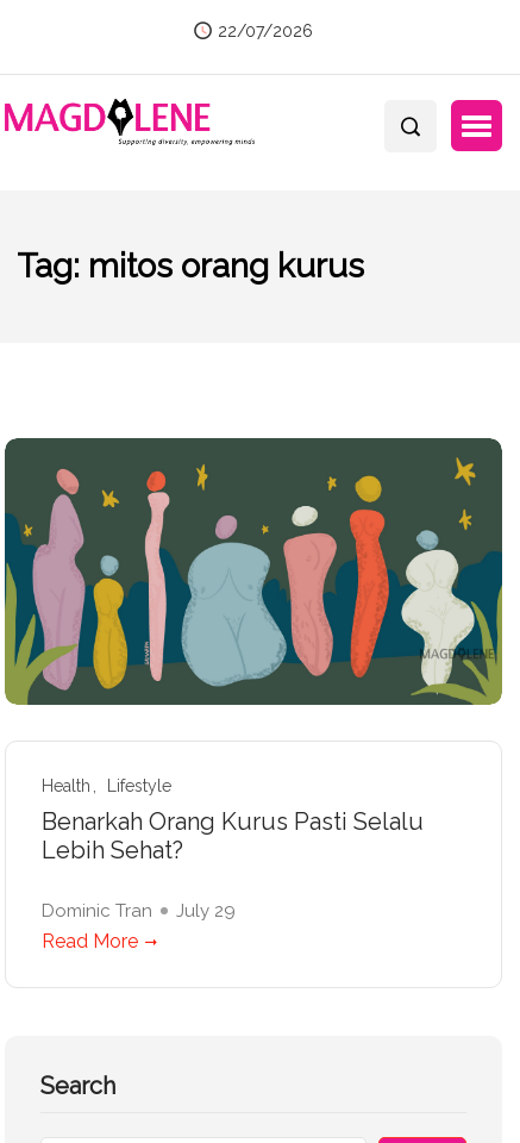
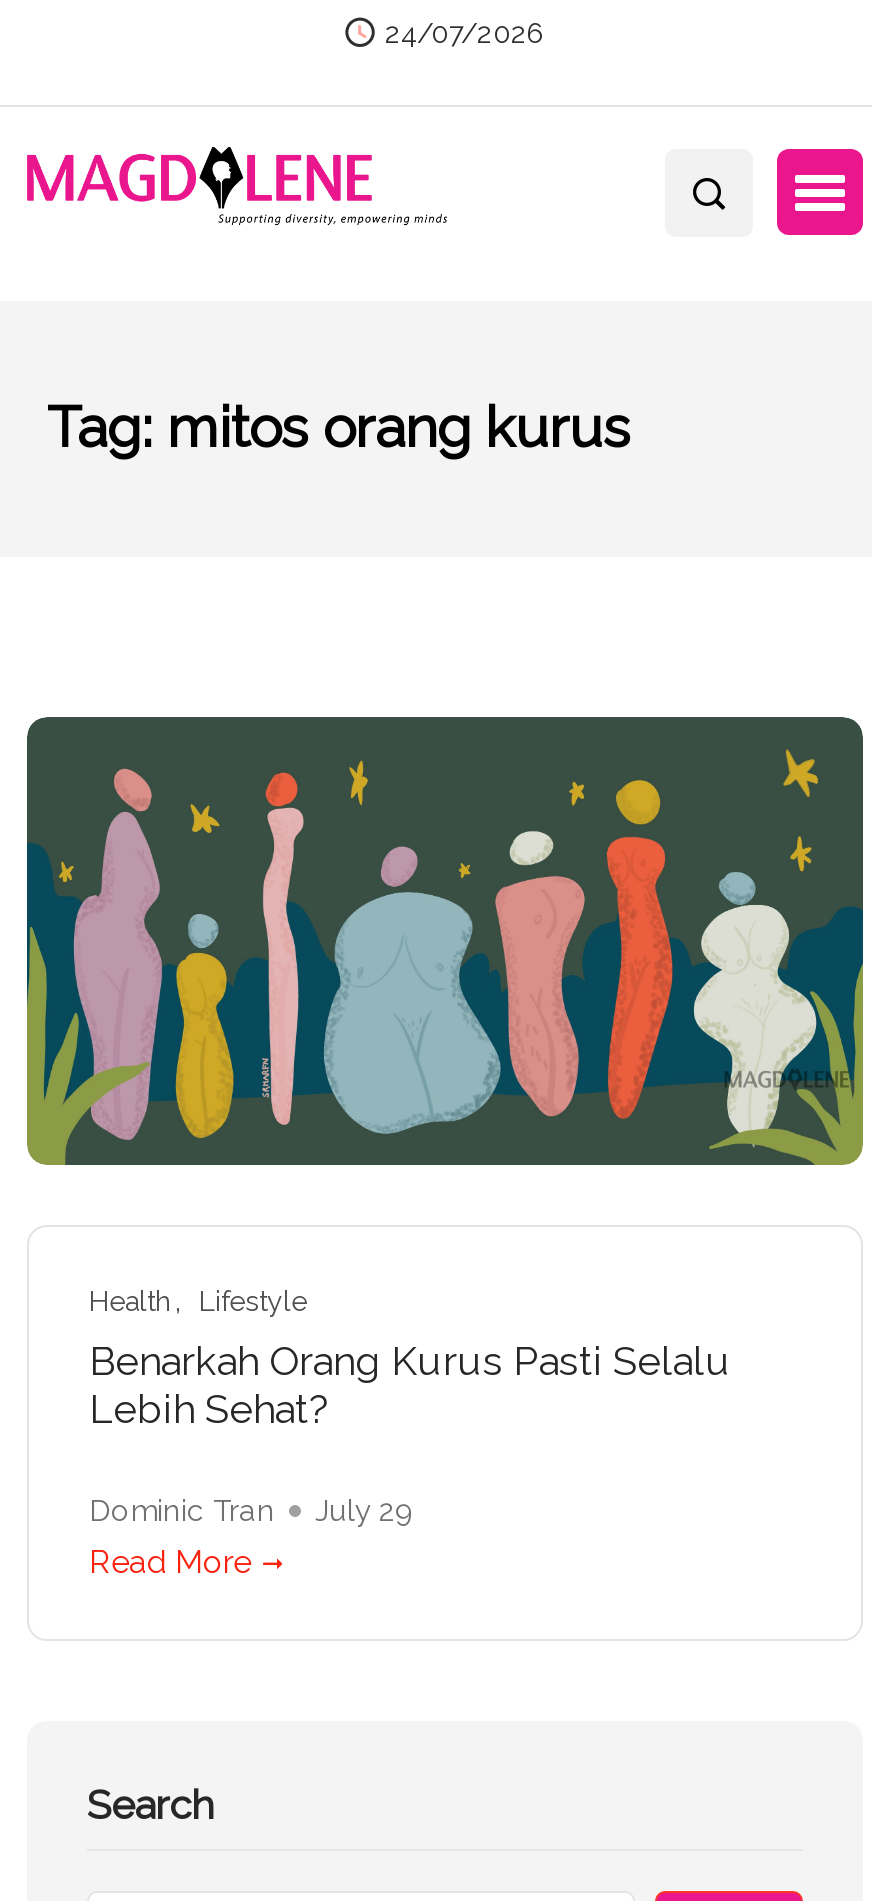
[218,21,313,40] 22/07/2026 -> [385,17,545,49] 24/07/2026

